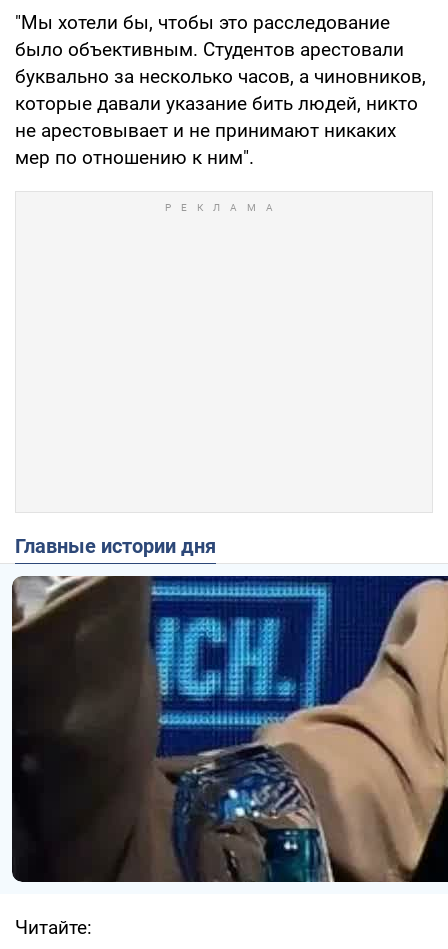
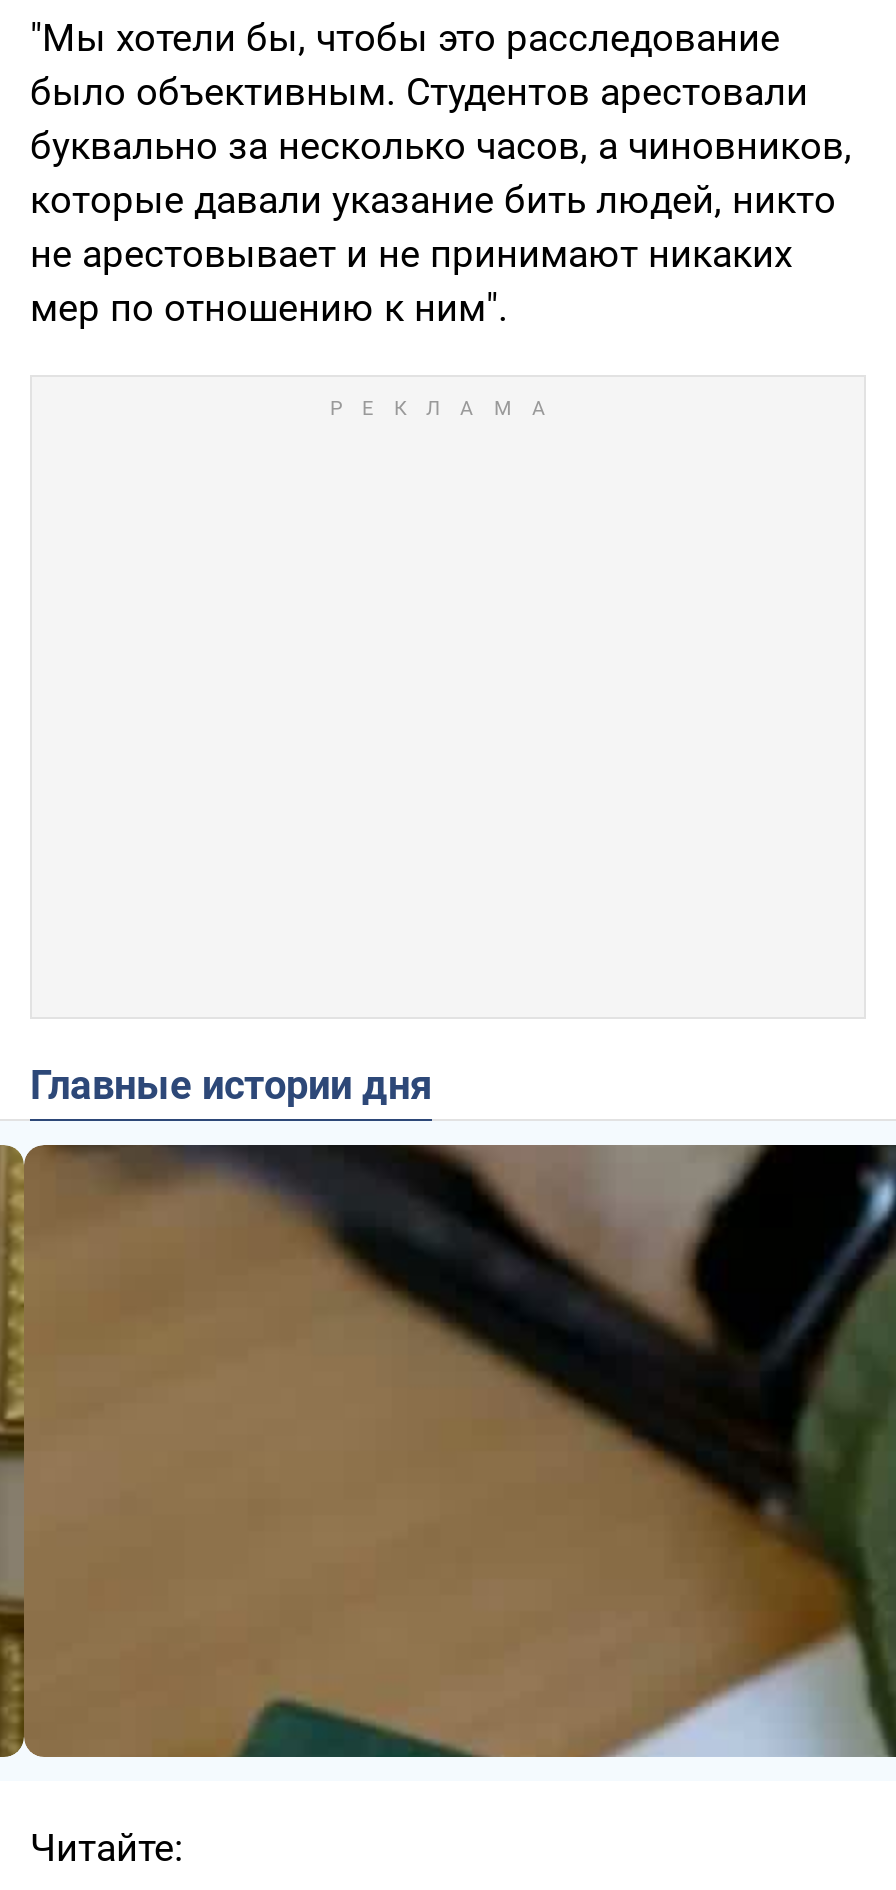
[3,575,445,883] [image] -> [6,1143,890,1759] [image]

